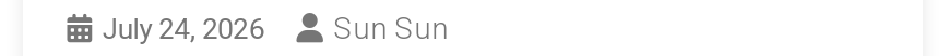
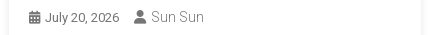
[102,13,264,45] July 24, 2026 -> [45,10,119,25] July 20, 2026

